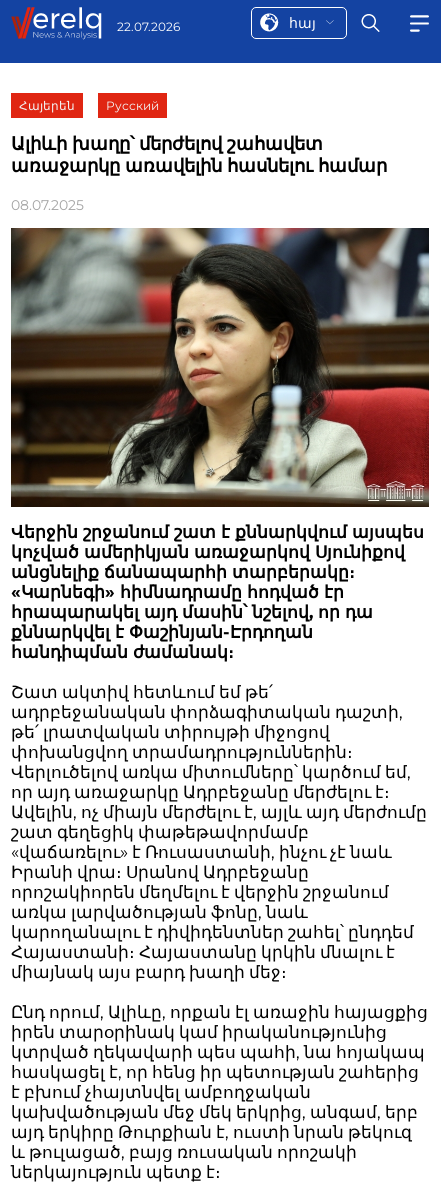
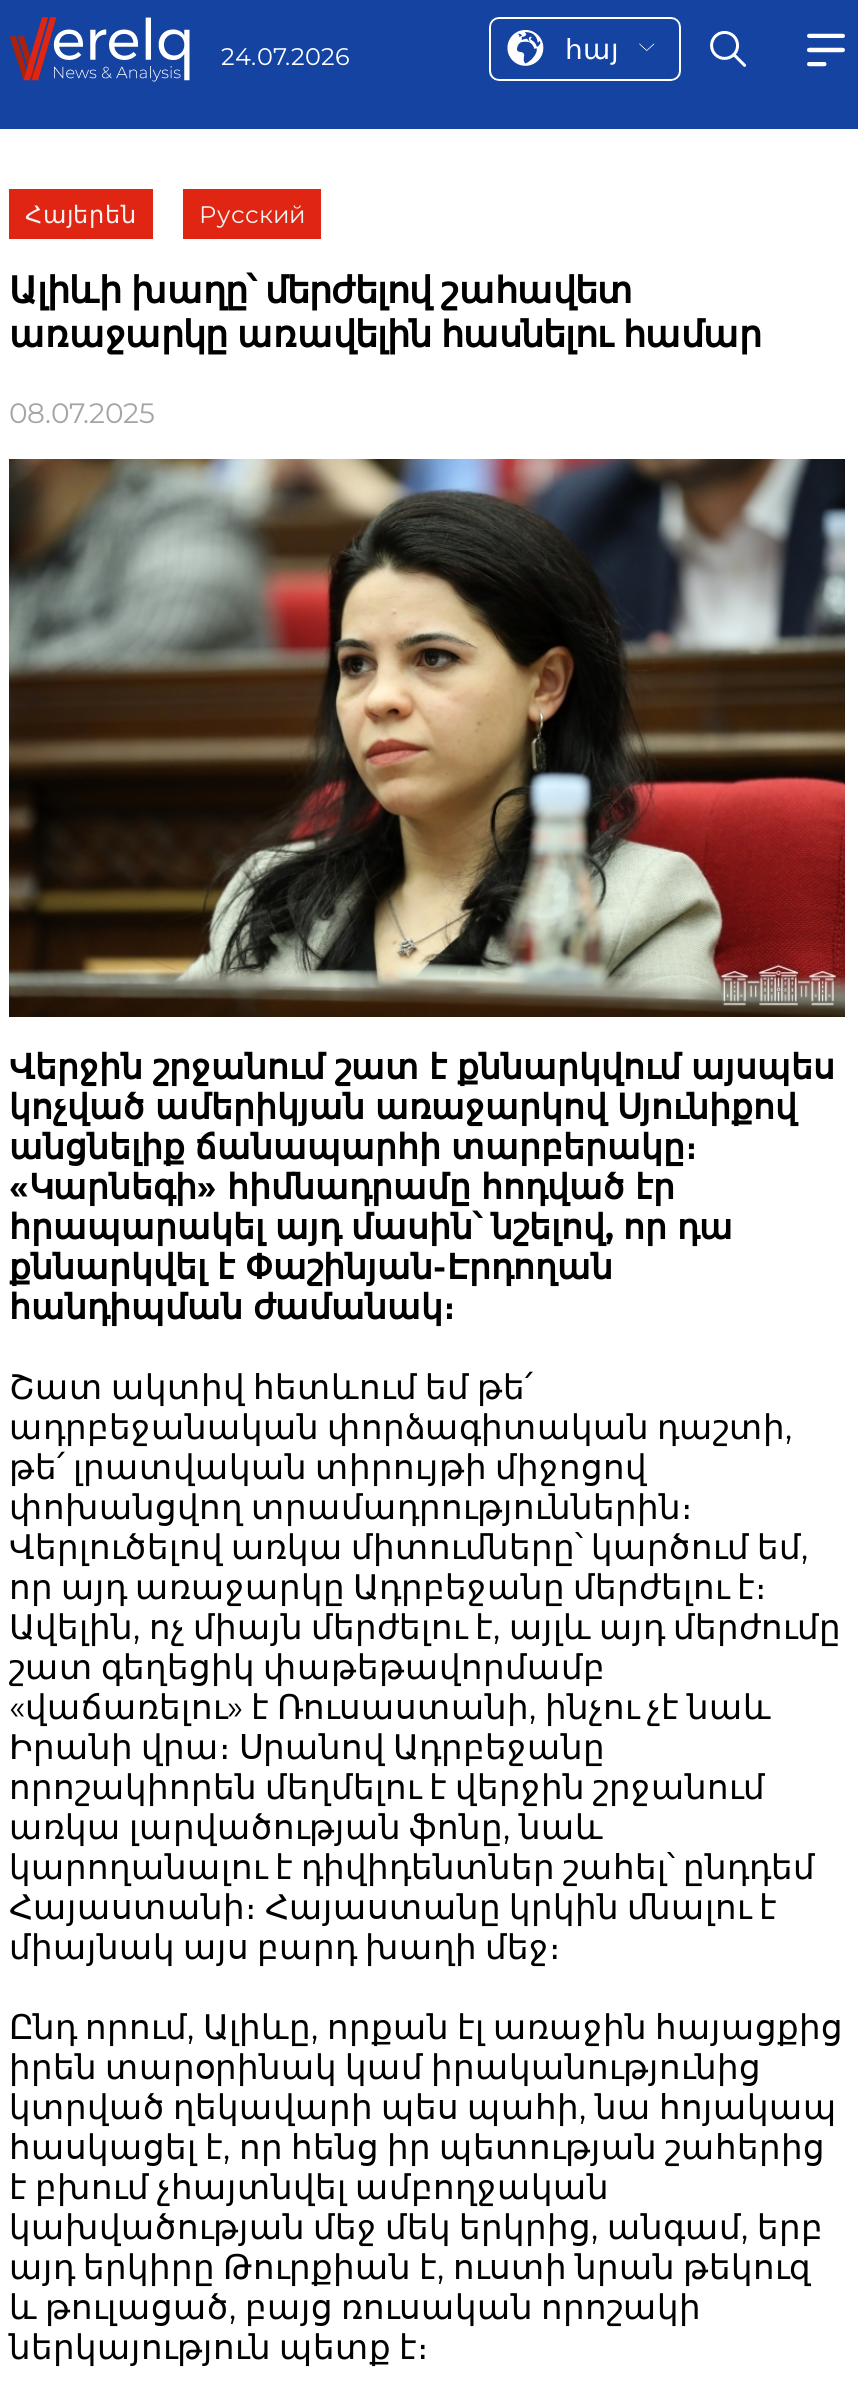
[117,18,180,33] 22.07.2026 -> [221,40,349,70] 24.07.2026

